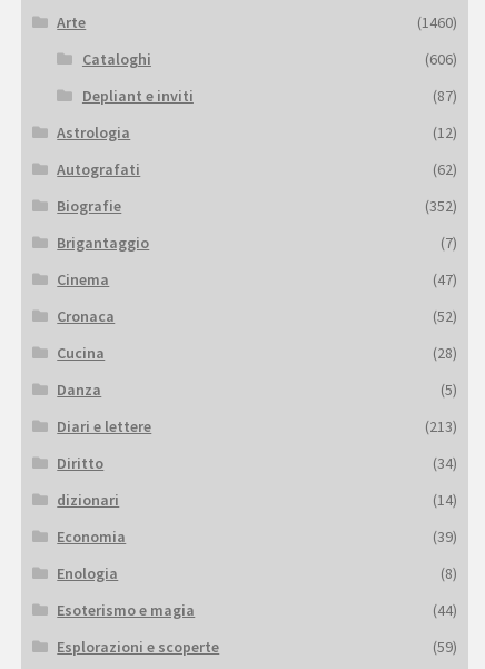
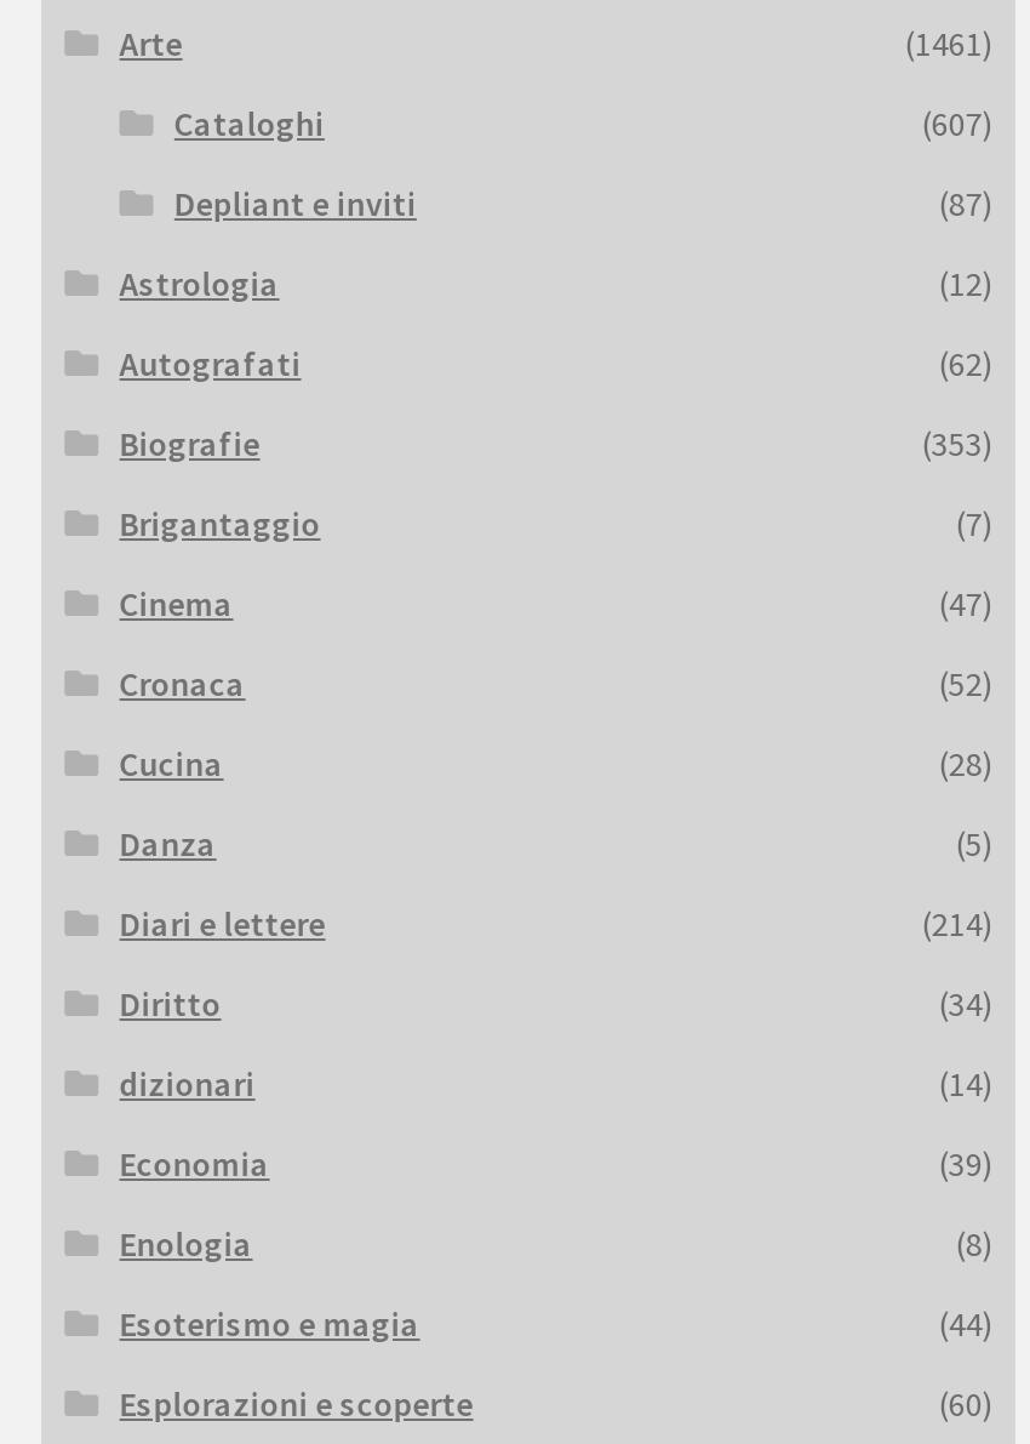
[418,13,458,33] (1460) -> [905,23,992,67] (1461)
[425,50,458,70] (606) -> [922,103,992,147] (607)
[425,196,458,217] (352) -> [922,423,992,467] (353)
[425,417,458,437] (213) -> [922,903,992,947] (214)
[433,637,458,657] (59) -> [939,1383,992,1427] (60)

